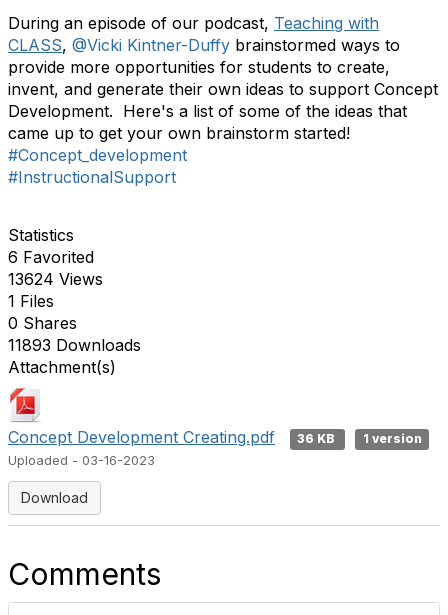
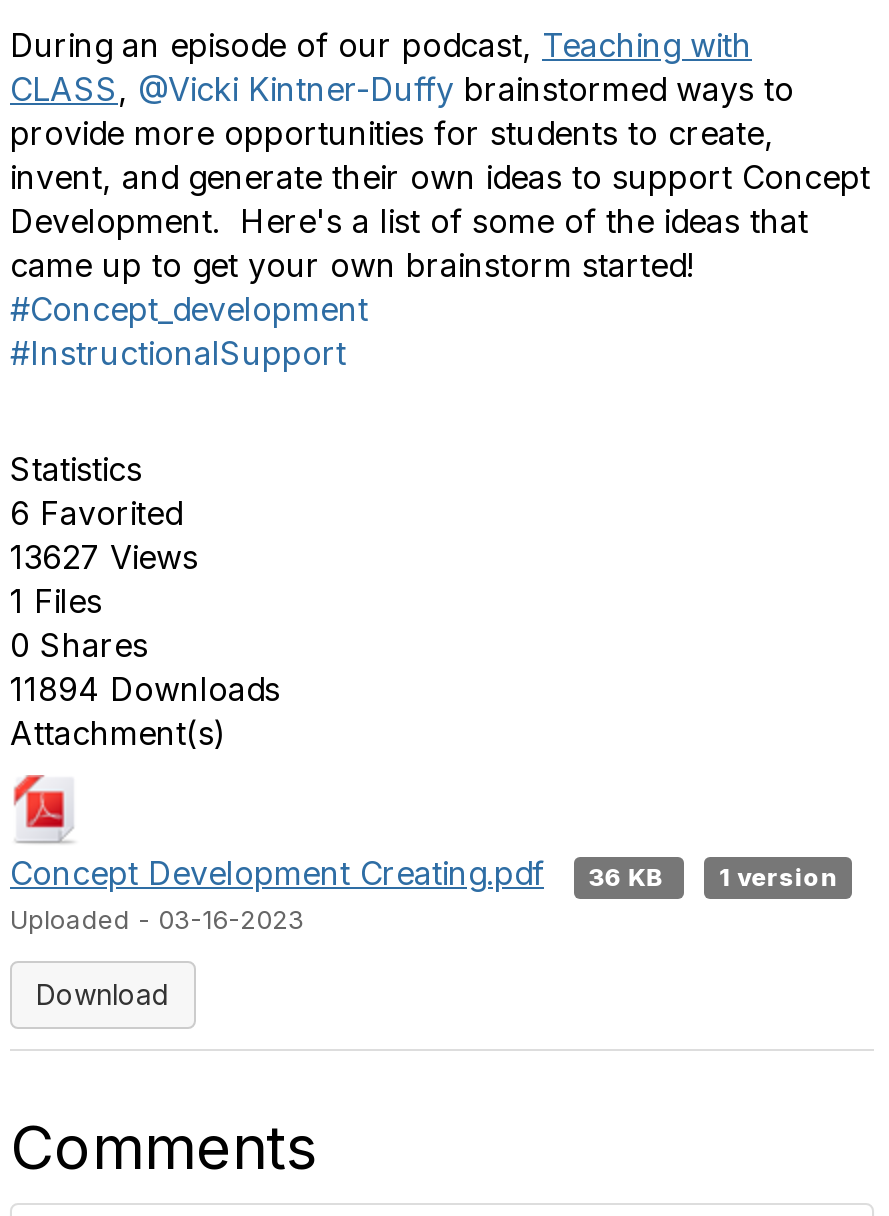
[8,269,103,289] 13624 Views -> [10,537,198,577] 13627 Views
[8,335,141,355] 11893 Downloads -> [10,669,280,709] 11894 Downloads

